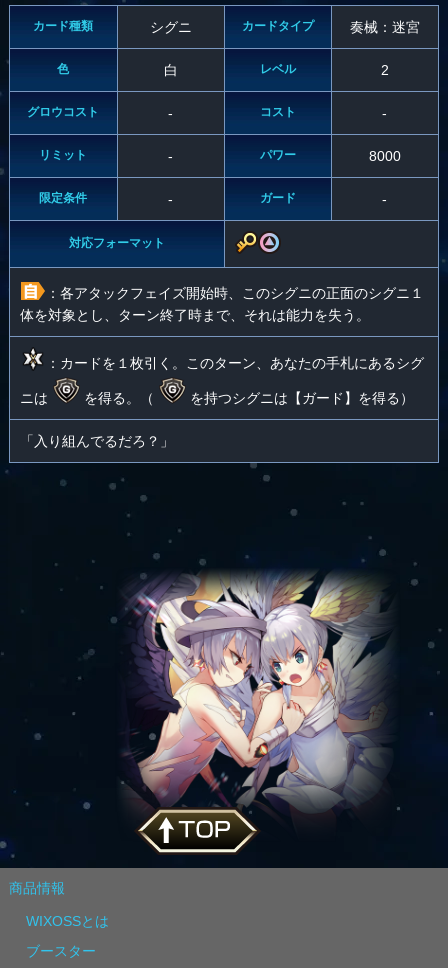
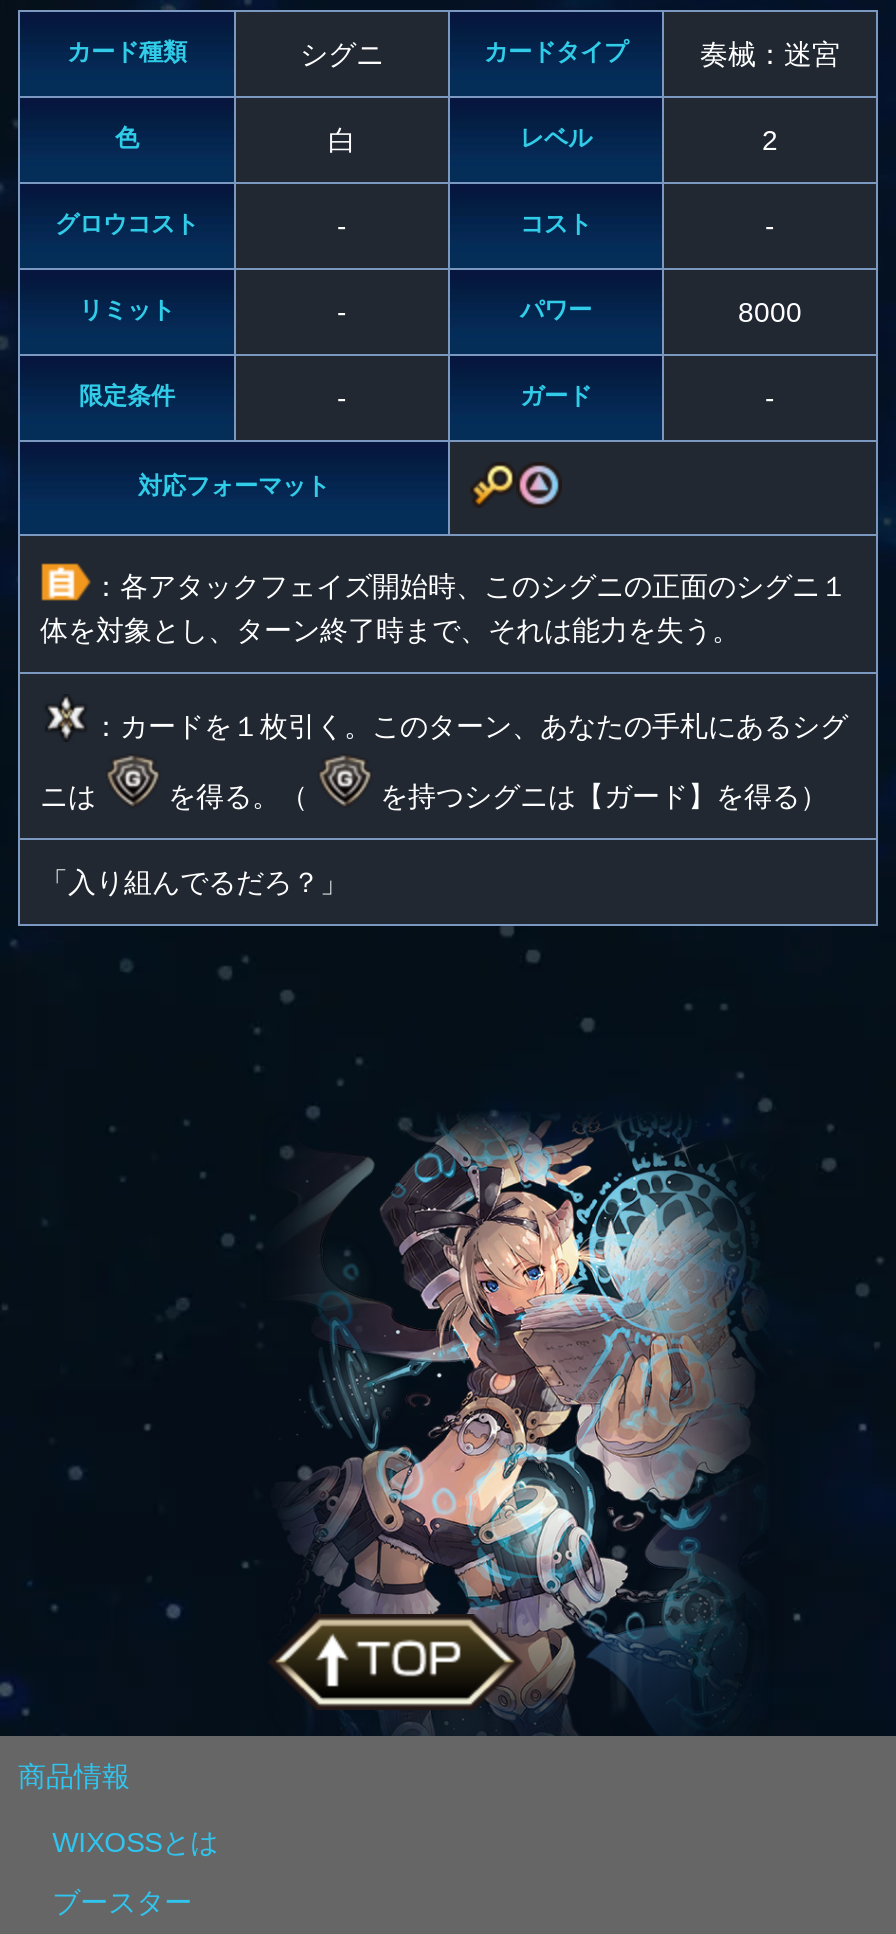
[123,562,386,867] [image] -> [248,1122,772,1732] [image]

